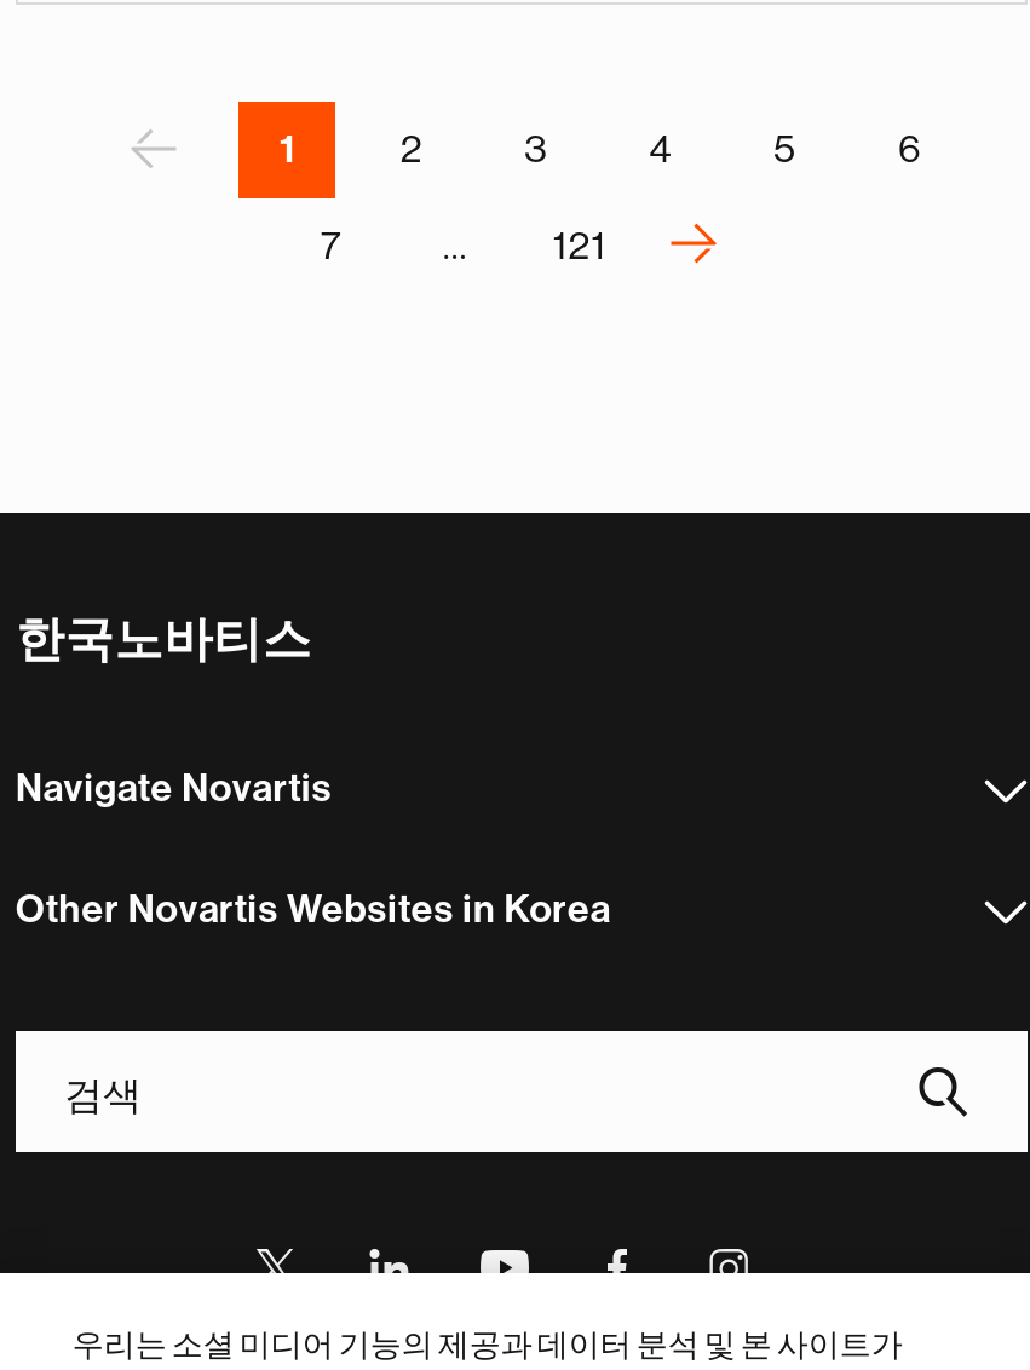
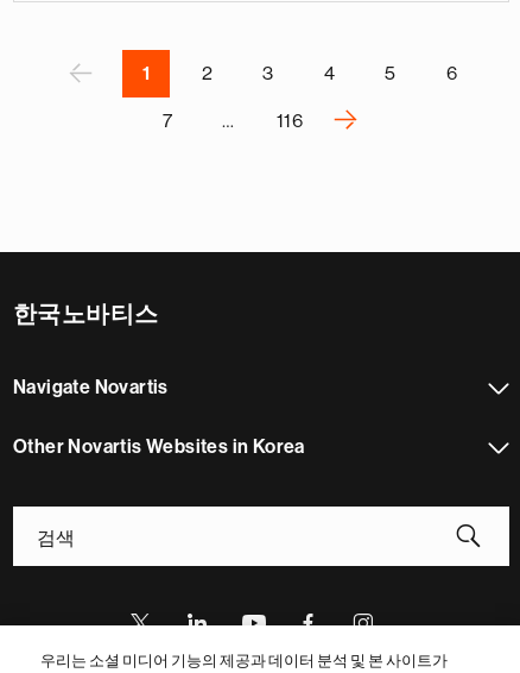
[553,228,607,266] 121 -> [277,112,303,131] 116

